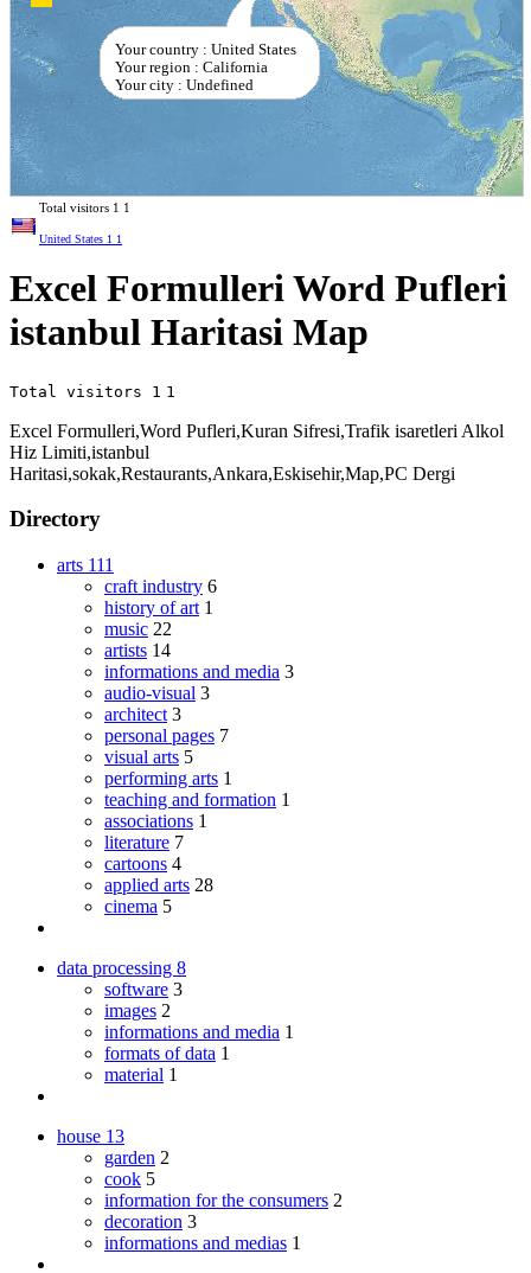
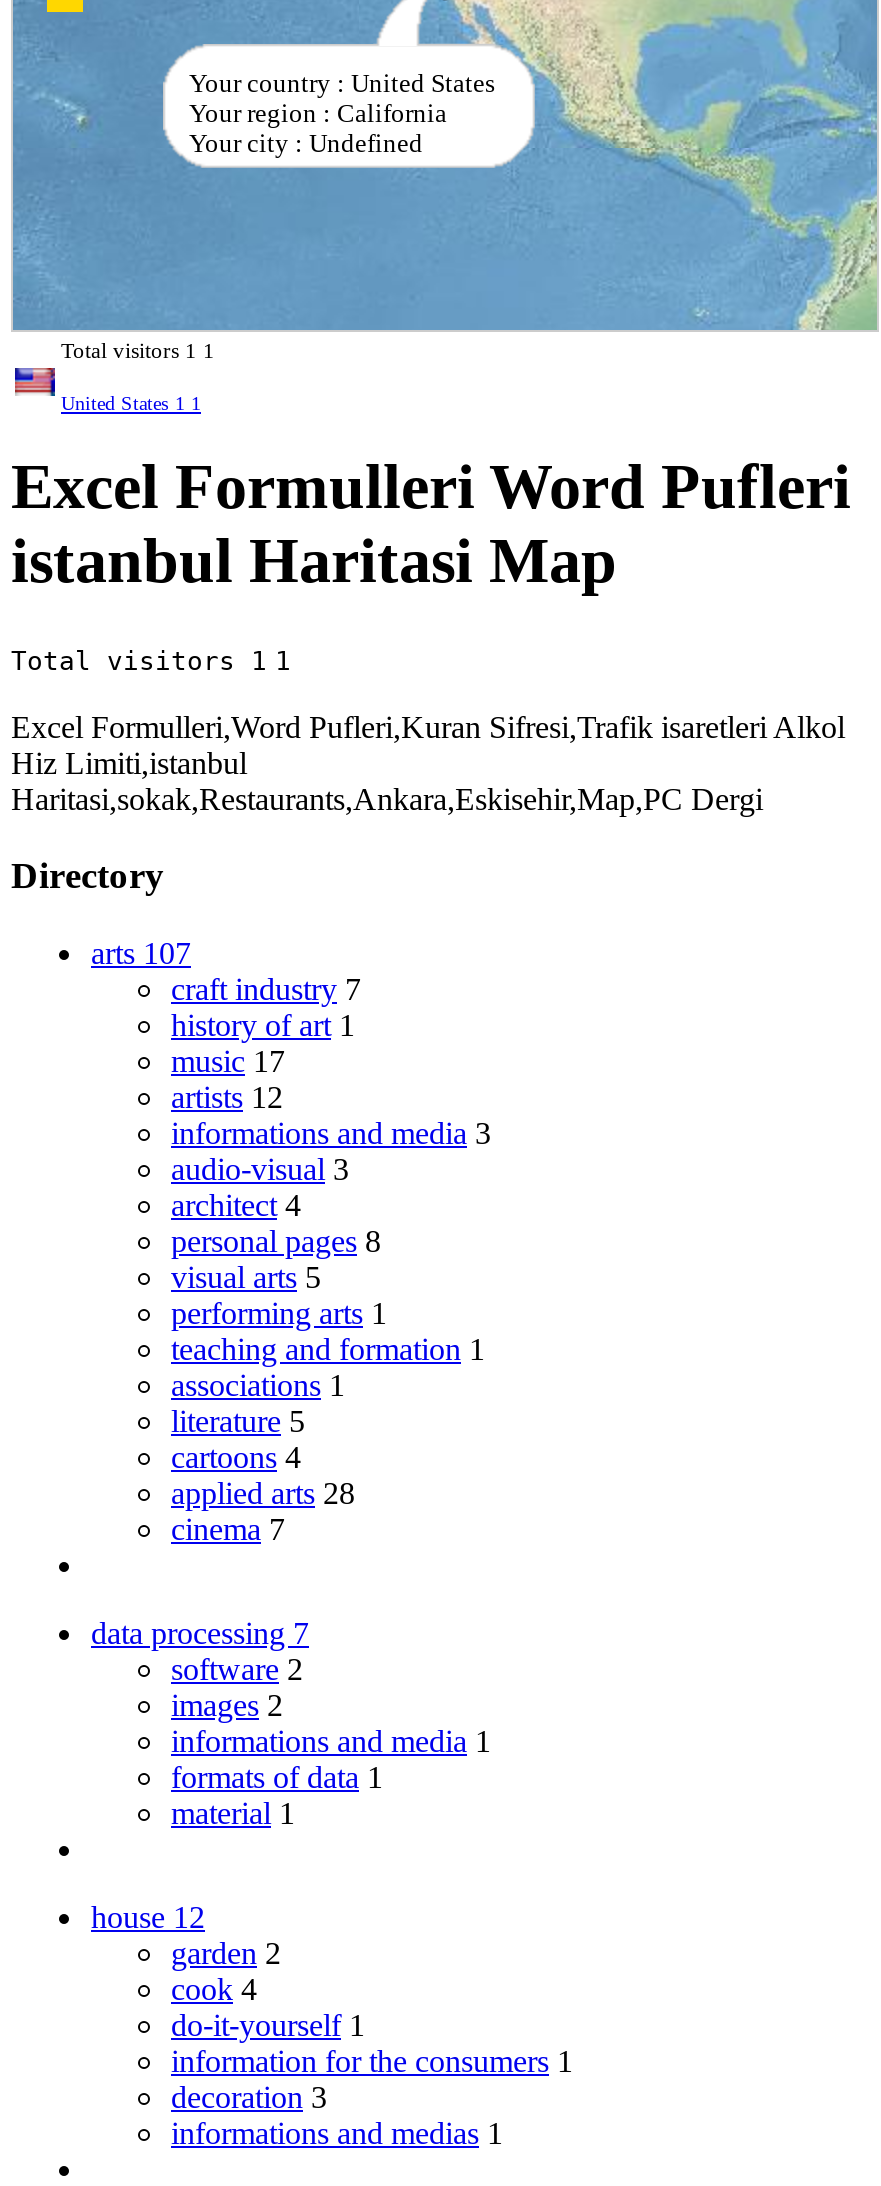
[57,555,114,575] arts 111 -> [91,936,191,970] arts 107
[104,576,217,596] craft industry 6 -> [171,972,361,1006] craft industry 7
[104,619,172,639] music 22 -> [171,1044,285,1078] music 17
[104,640,171,660] artists 14 -> [171,1080,283,1114] artists 12
[104,704,181,724] architect 3 -> [171,1188,301,1222] architect 4
[104,726,229,746] personal pages 7 -> [171,1224,381,1258] personal pages 8
[104,832,184,852] literature 7 -> [171,1404,305,1438] literature 5
[104,896,172,916] cinema 5 -> [171,1512,285,1546] cinema 7
[57,958,186,978] data processing 8 -> [91,1616,309,1650] data processing 7
[104,979,183,999] software 3 -> [171,1652,303,1686] software 2
[57,1126,124,1146] house 13 -> [91,1900,205,1934] house 12
[104,1169,343,1210] cook 5 | information for the consumers 2 -> [171,1972,573,2078] cook 4 | do-it-yourself 1 | information for the consumers 1

